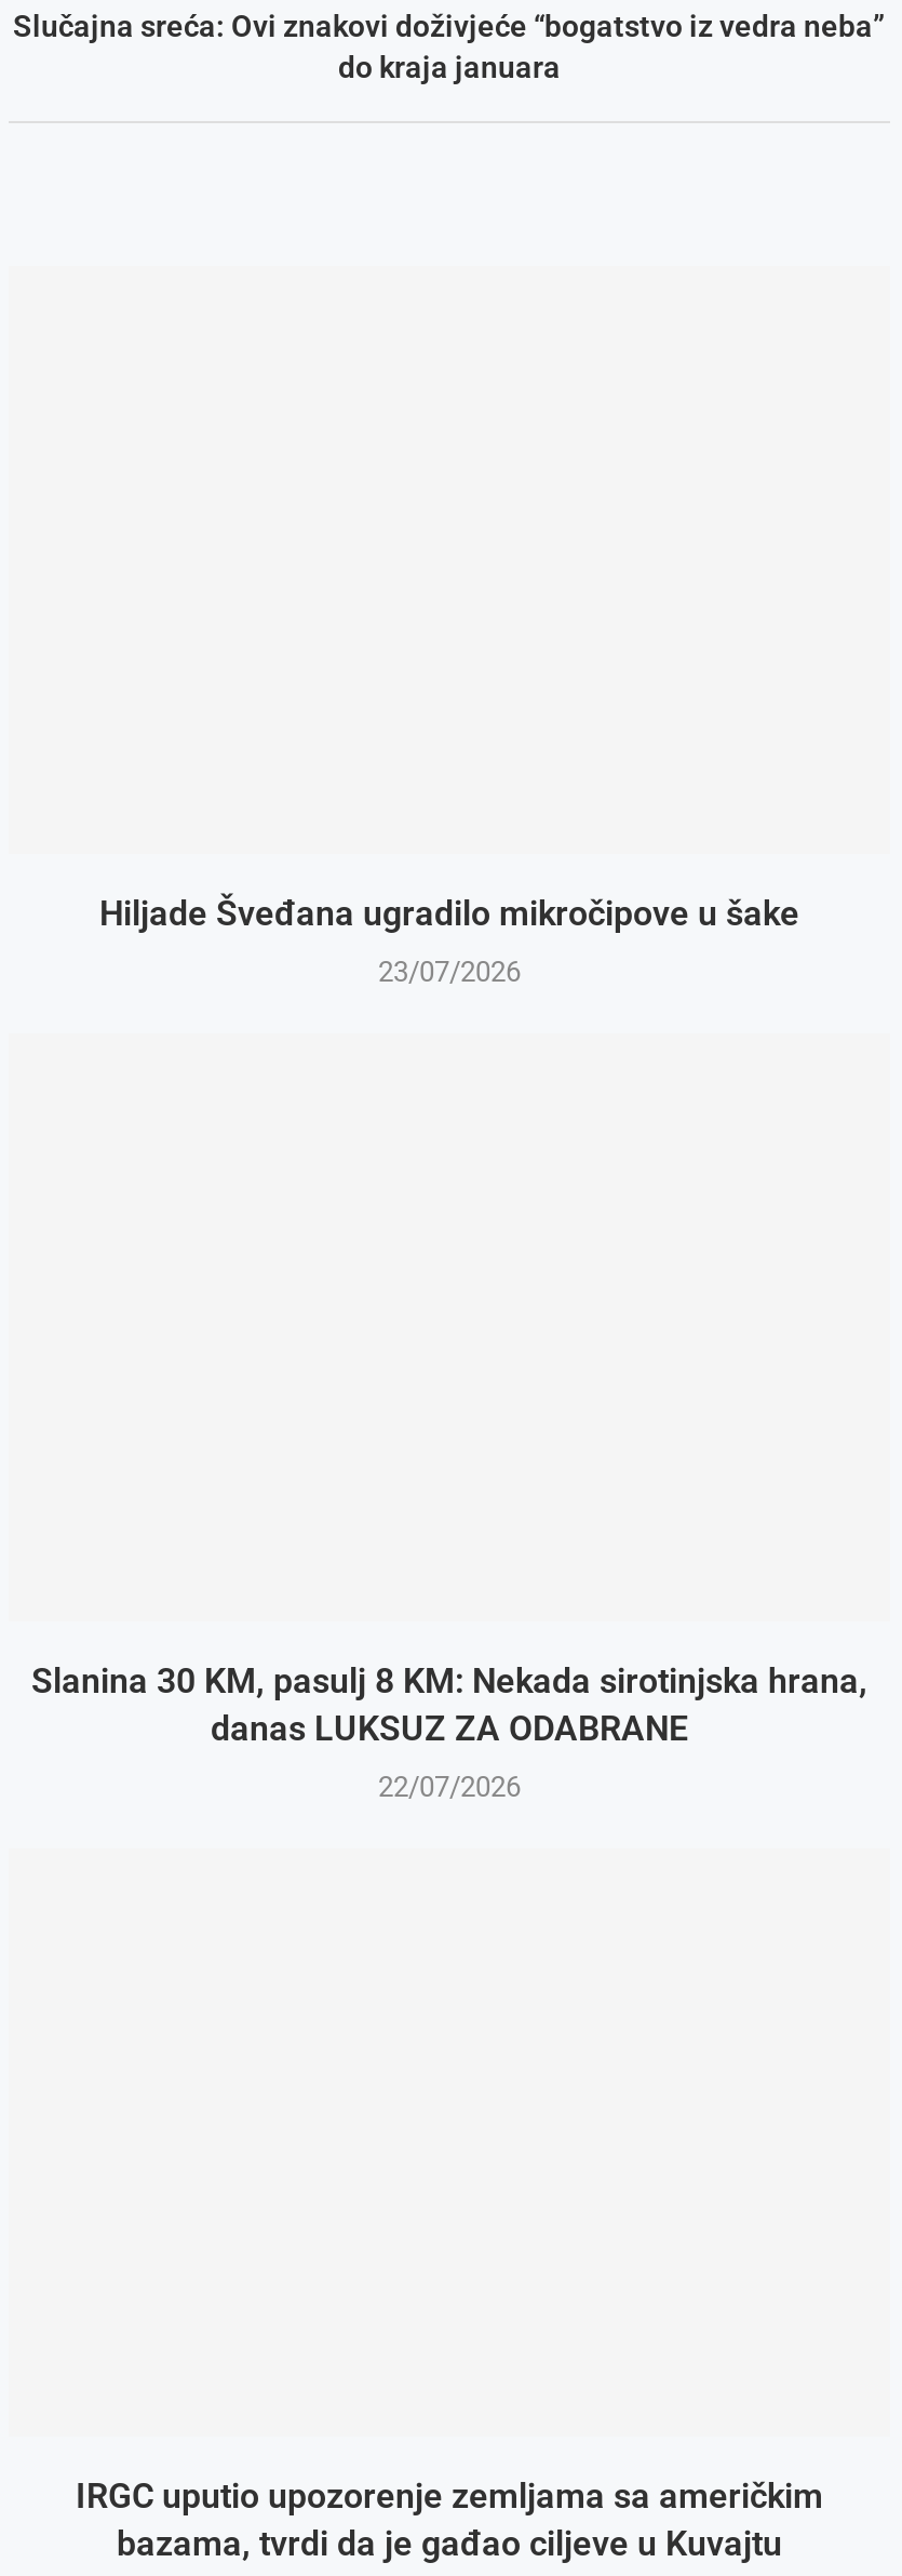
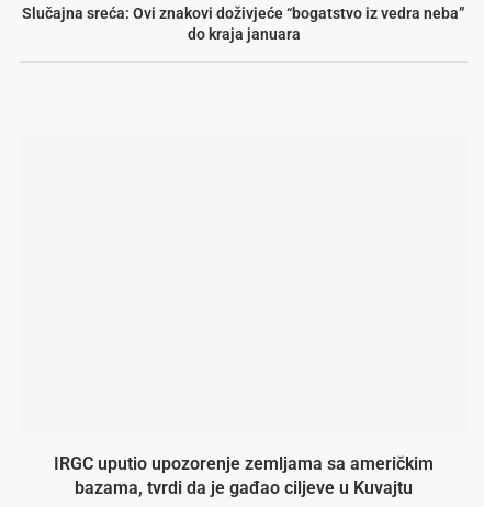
[99,893,799,988] Hiljade Šveđana ugradilo mikročipove u šake | 23/07/2026 -> none
[31,1660,867,1803] Slanina 30 KM, pasulj 8 KM: Nekada sirotinjska hrana, | danas LUKSUZ ZA ODABRANE | 22/07/2026 -> none

